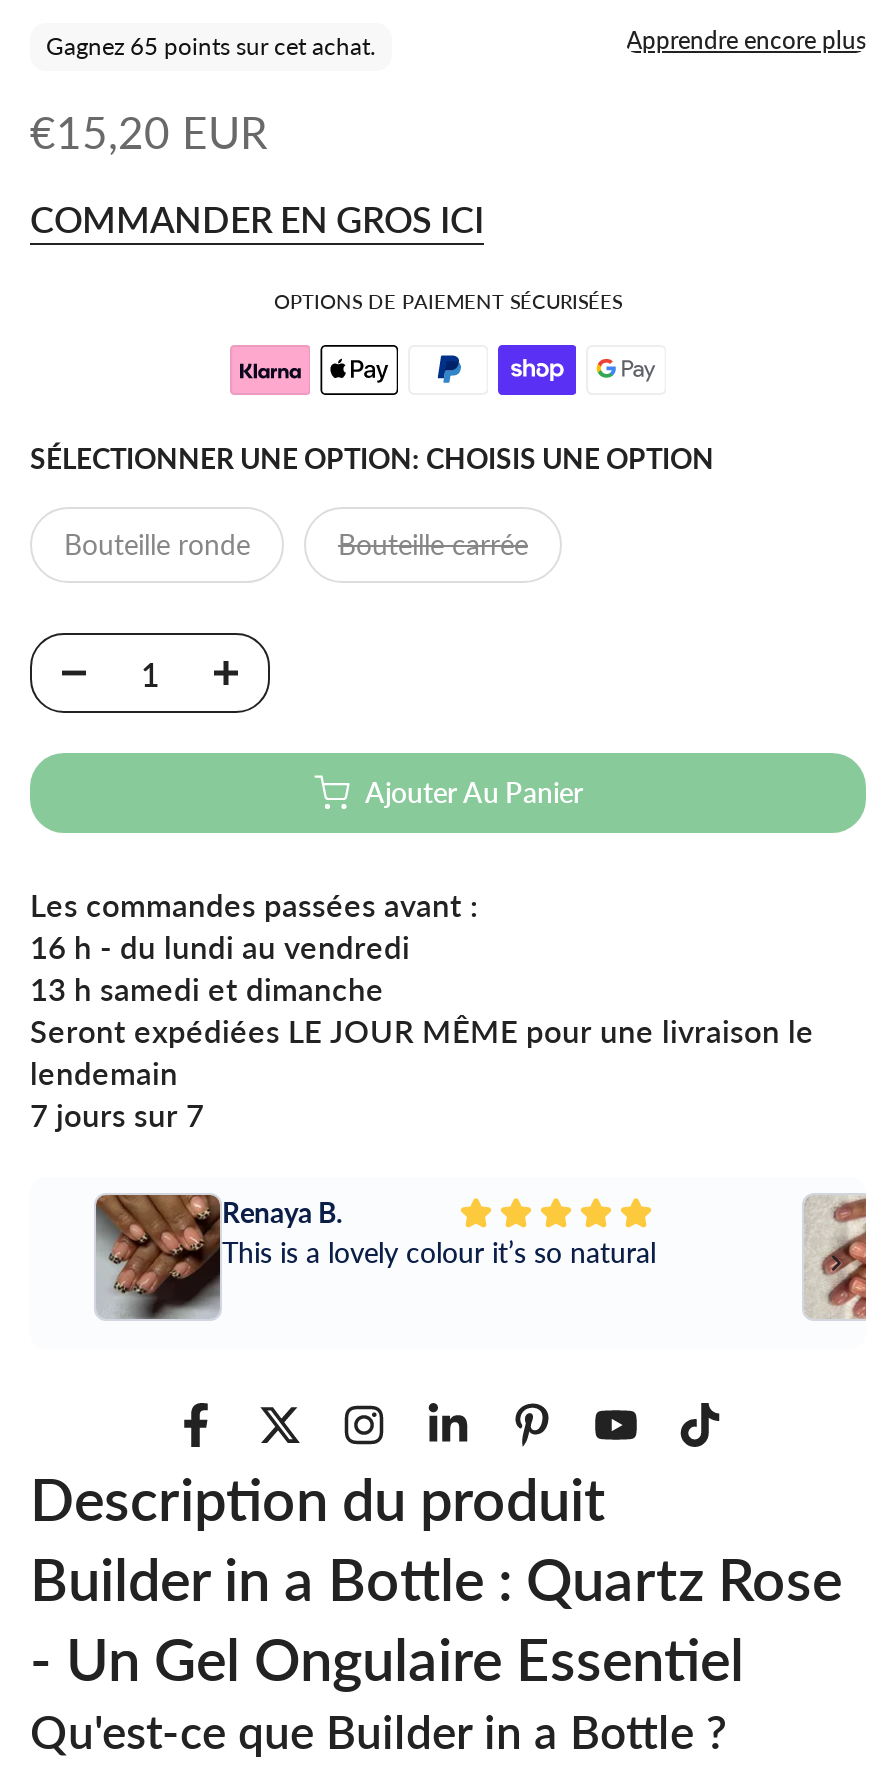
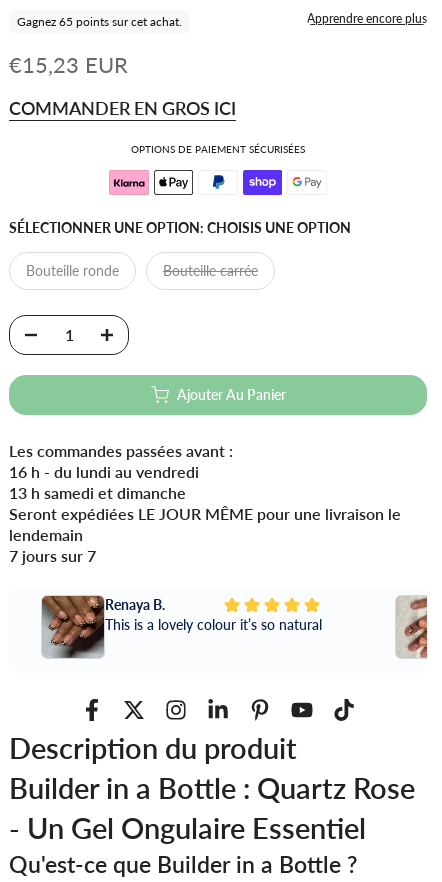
[30,106,268,160] €15,20 EUR -> [9,51,128,78] €15,23 EUR

